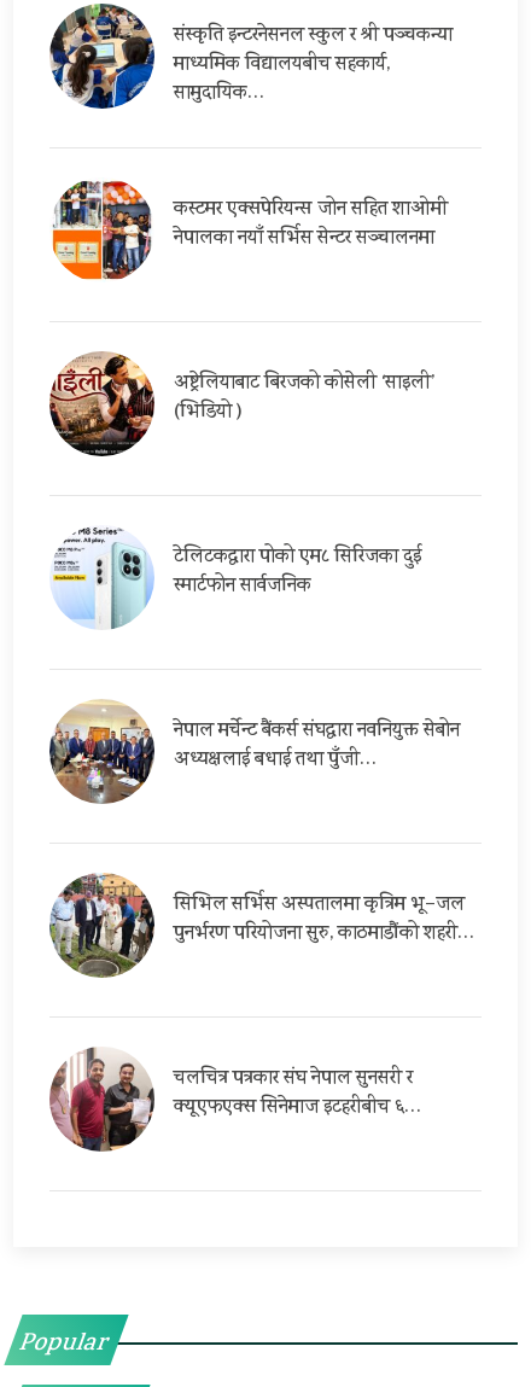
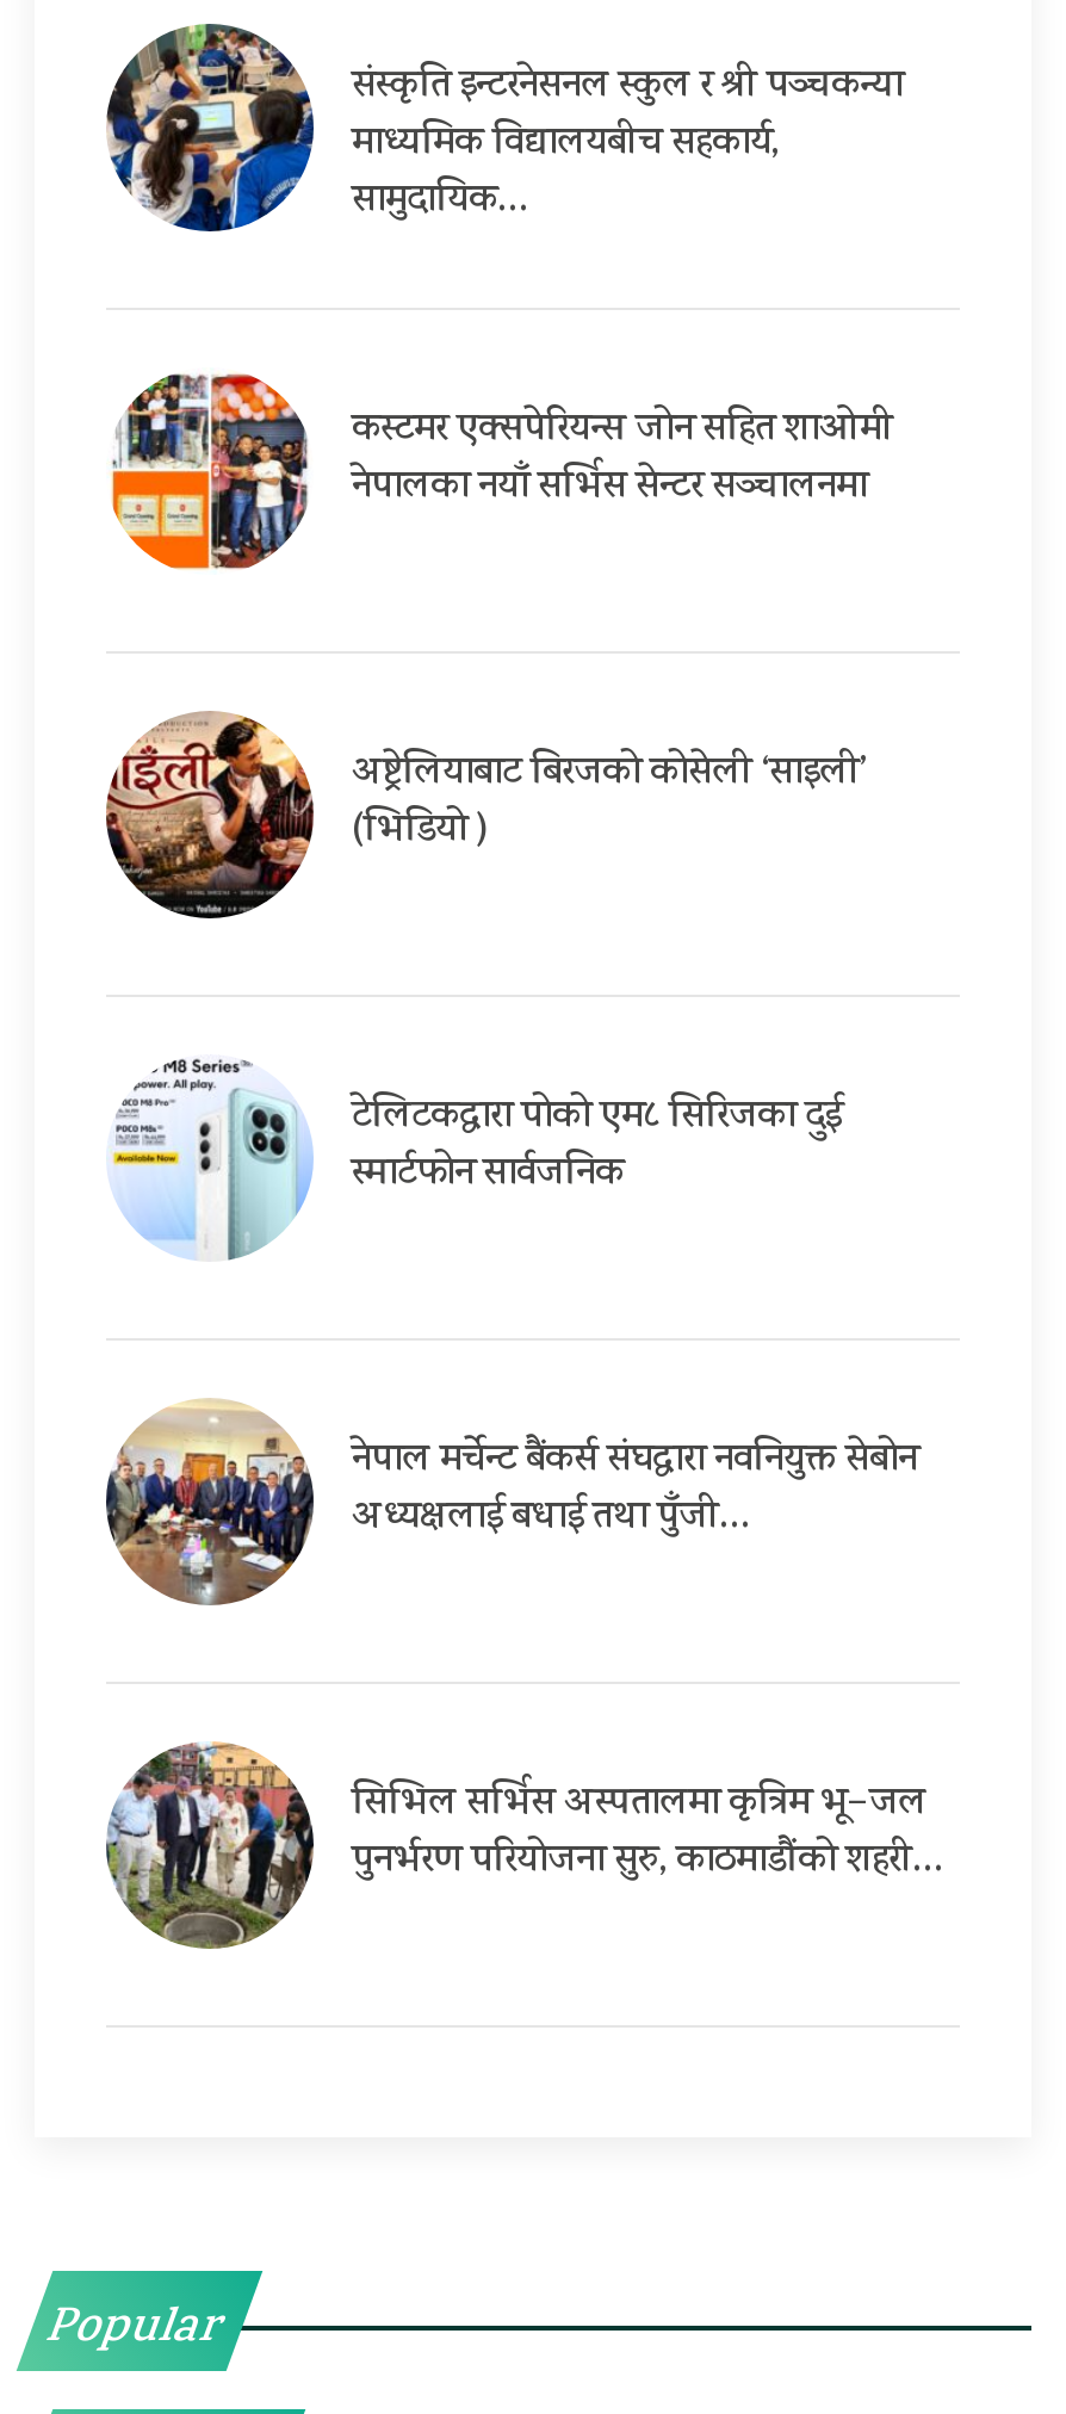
[49,1049,421,1152] [image] | चलचित्र पत्रकार संघ नेपाल सुनसरी र | क्यूएफएक्स सिनेमाज इटहरीबीच ६… -> none

